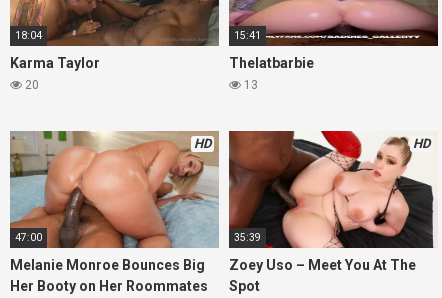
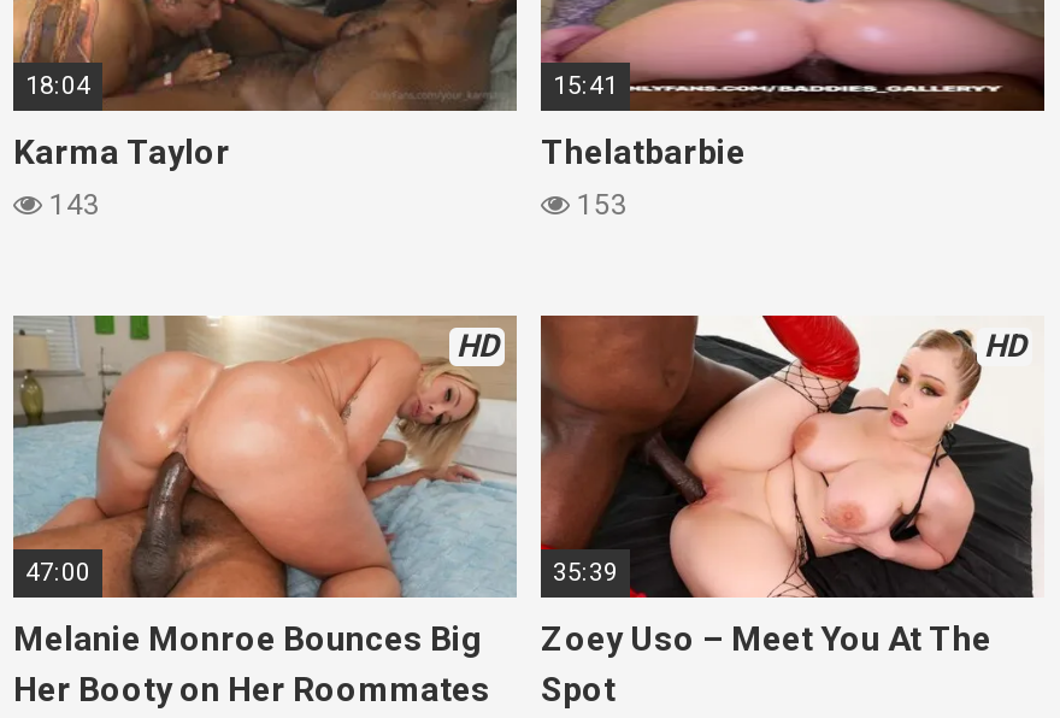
[22,78,39,92] 20 -> [42,189,100,222] 143
[241,78,258,92] 13 -> [570,189,628,222] 153

